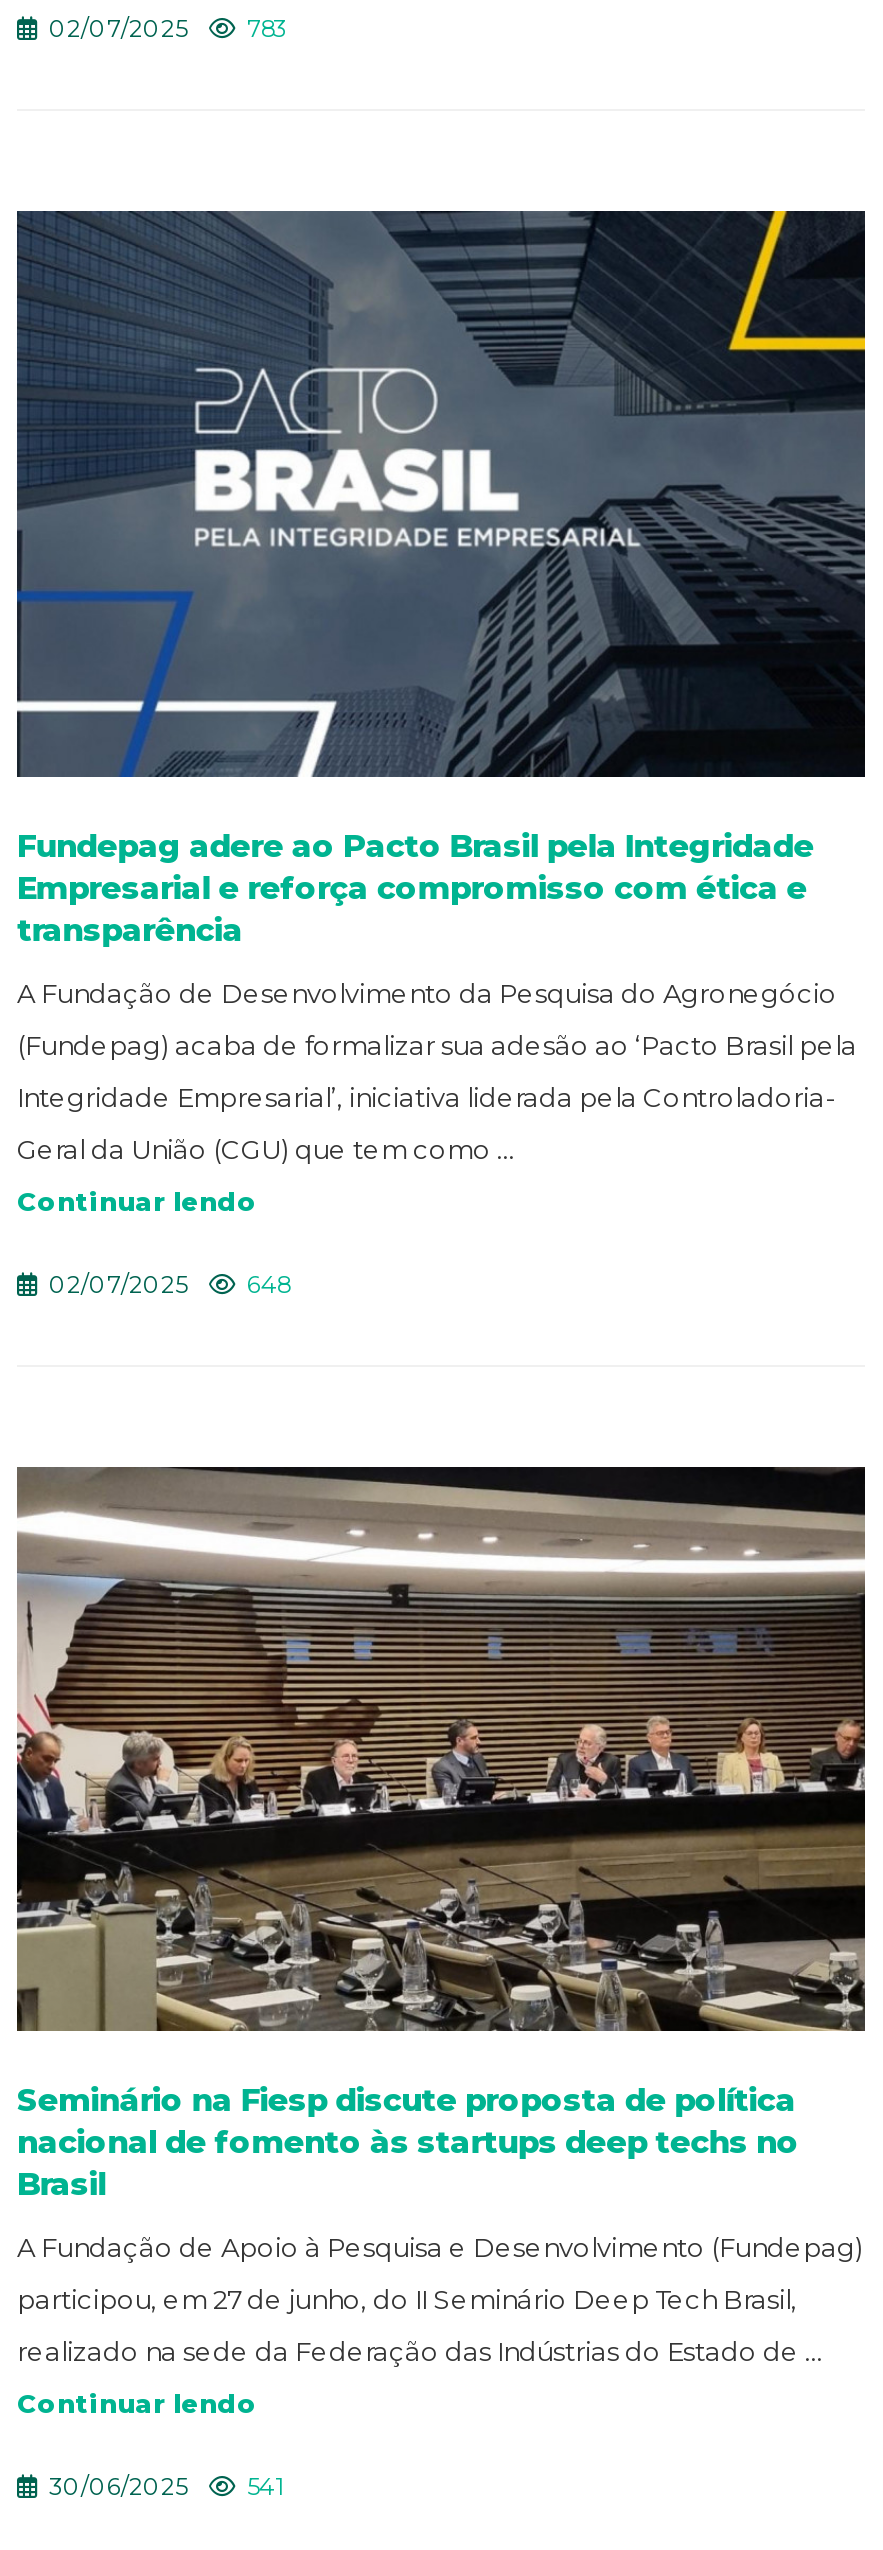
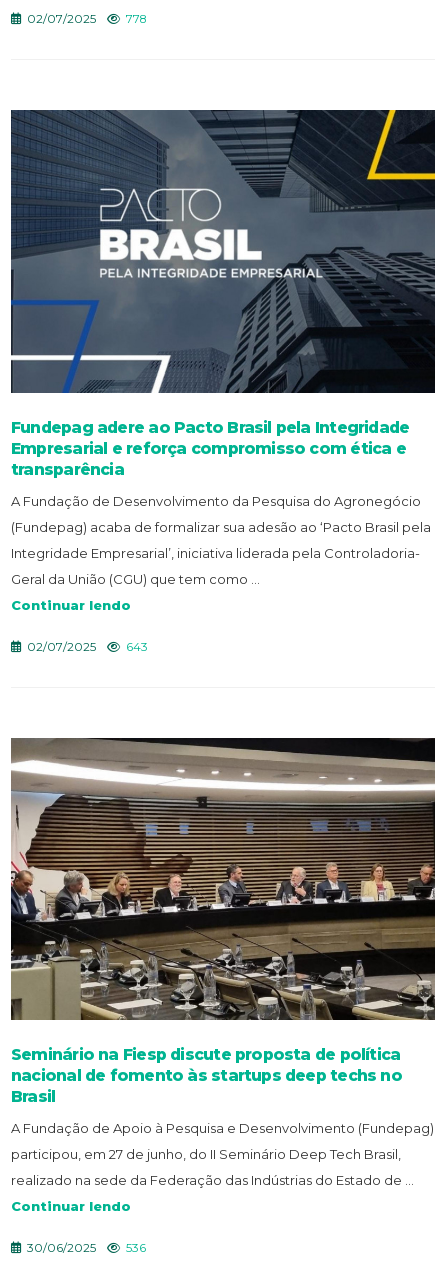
[247,16,287,44] 783 -> [126,12,146,26] 778
[247,1271,289,1299] 648 -> [126,640,148,654] 643
[247,2474,283,2502] 541 -> [126,1241,146,1255] 536

